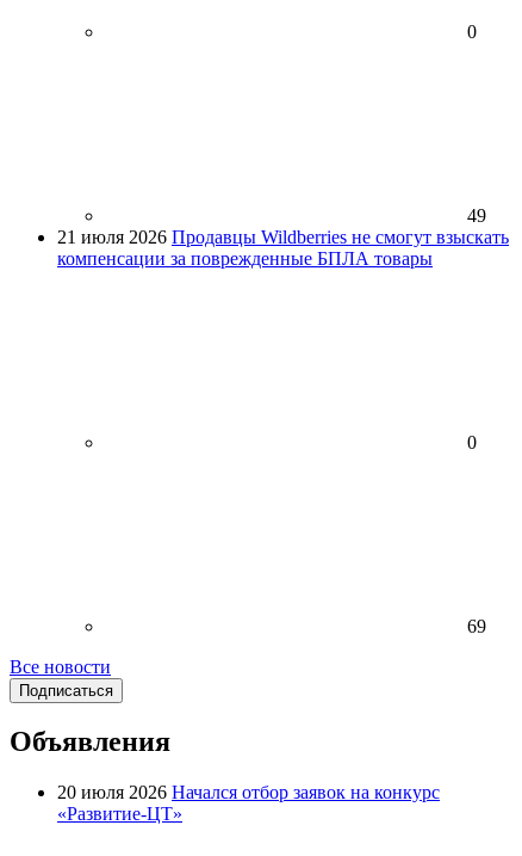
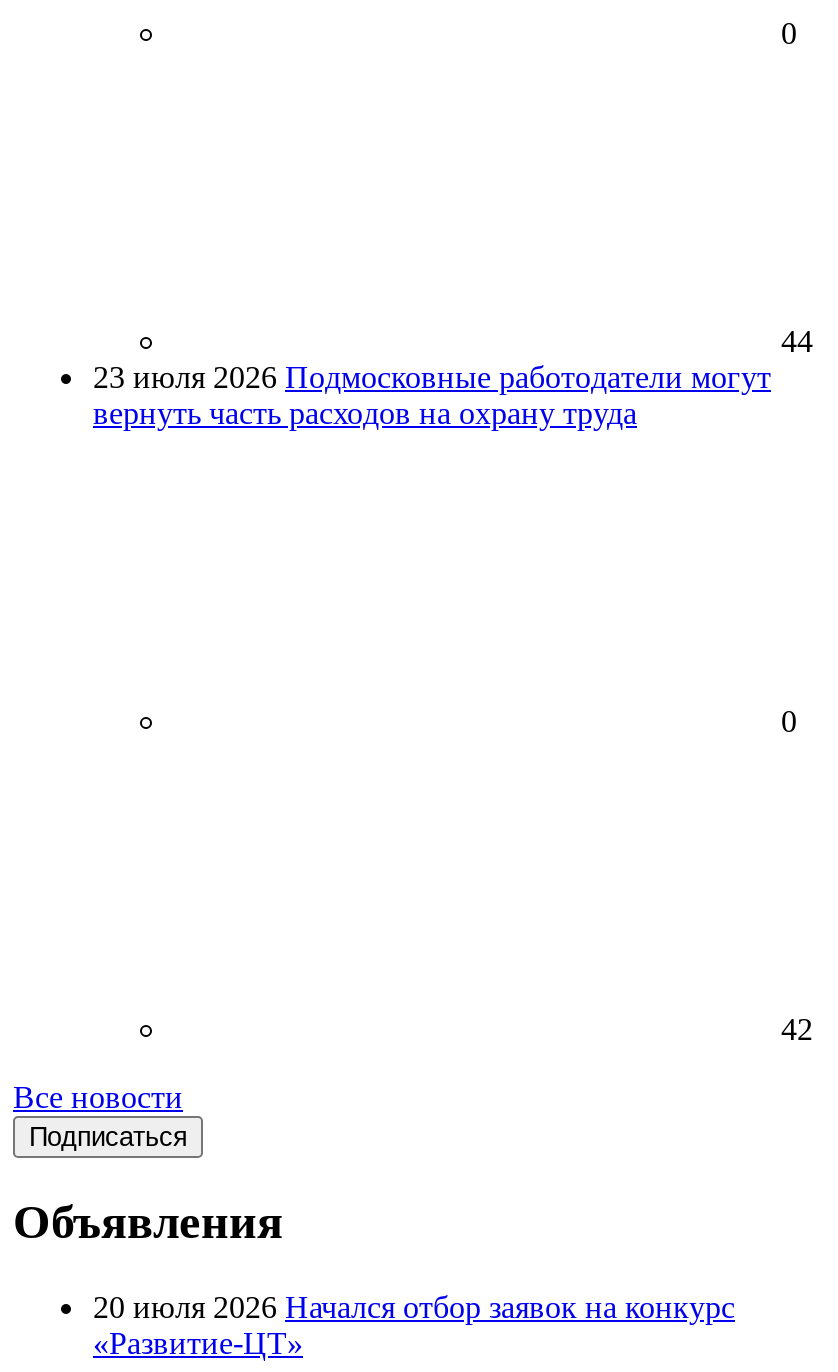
[57,205,509,268] 49 | 21 июля 2026 Продавцы Wildberries не смогут взыскать | компенсации за поврежденные БПЛА товары -> [93,323,813,429] 44 | 23 июля 2026 Подмосковные работодатели могут | вернуть часть расходов на охрану труда
[467,615,486,636] 69 -> [781,1011,813,1045] 42

